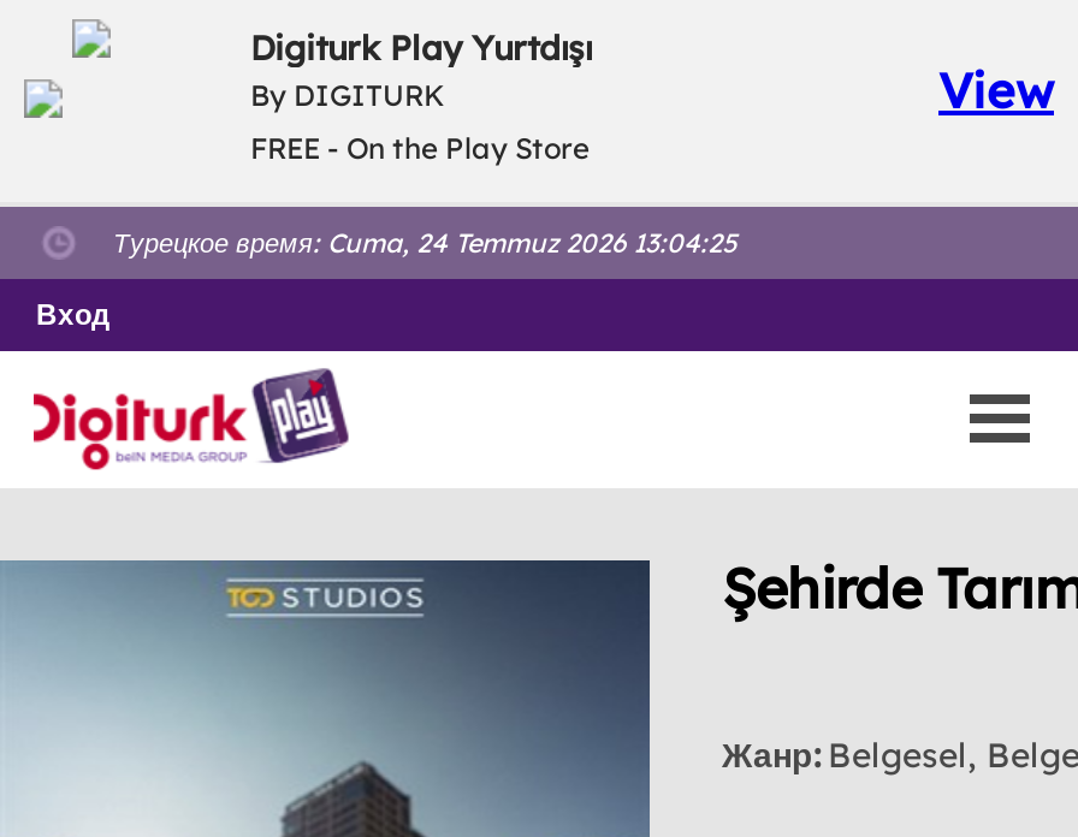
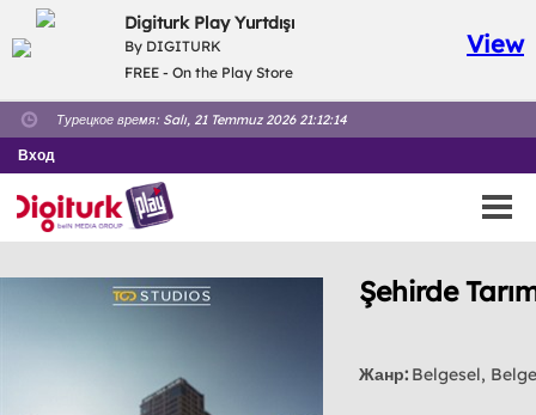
[113,226,736,260] Турецкое время: Cuma, 24 Temmuz 2026 13:04:25 -> [56,111,347,128] Турецкое время: Salı, 21 Temmuz 2026 21:12:14

